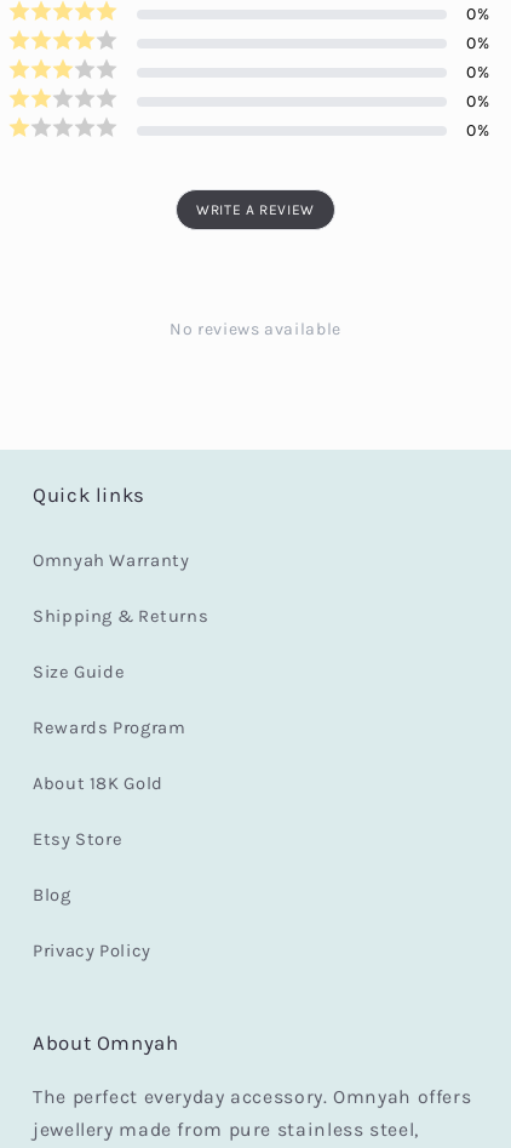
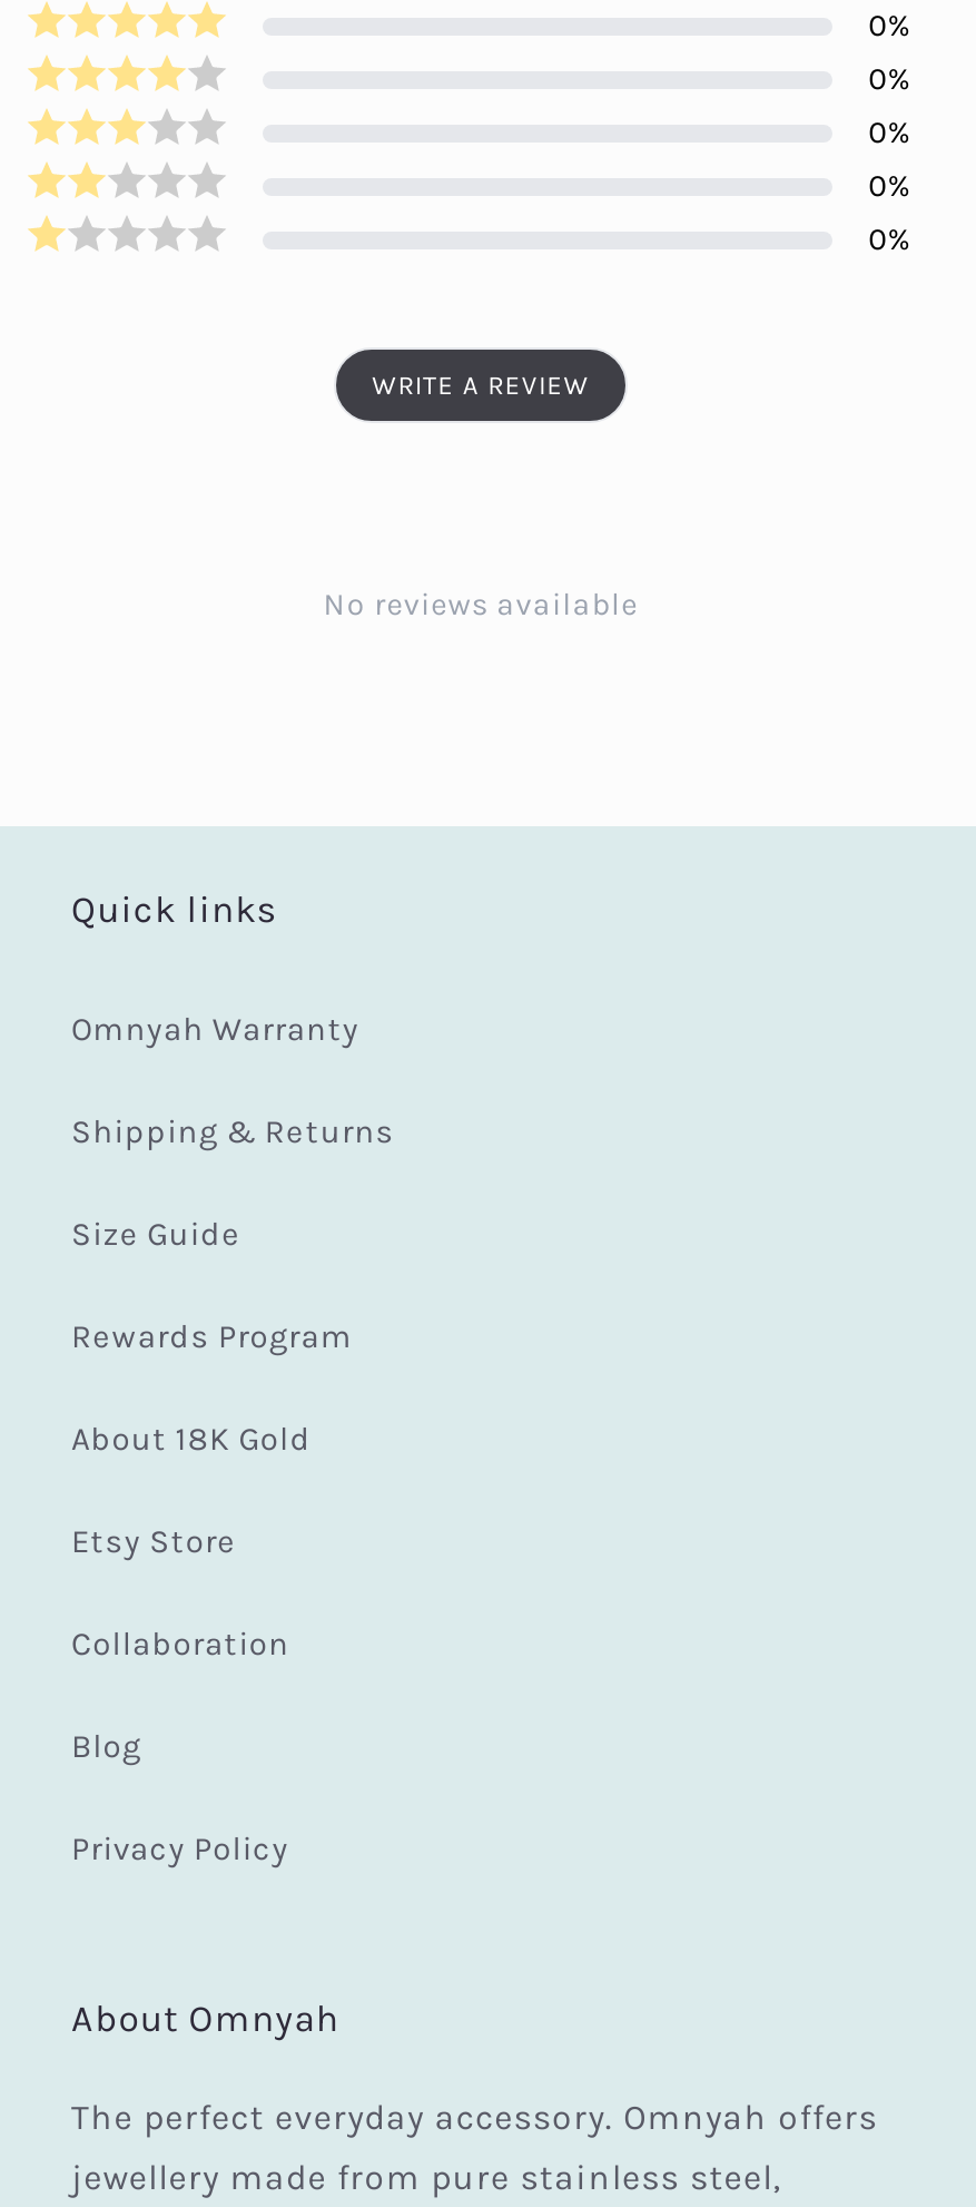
none -> [71,1626,290,1664] Collaboration

